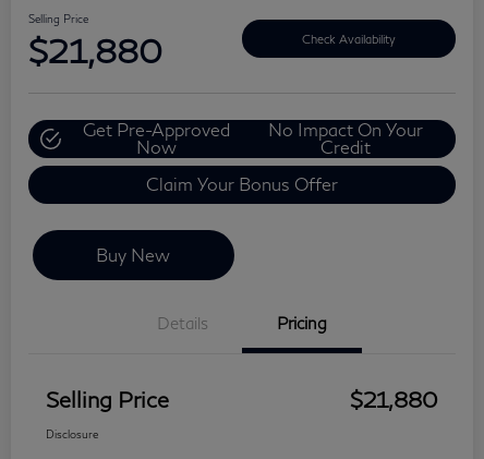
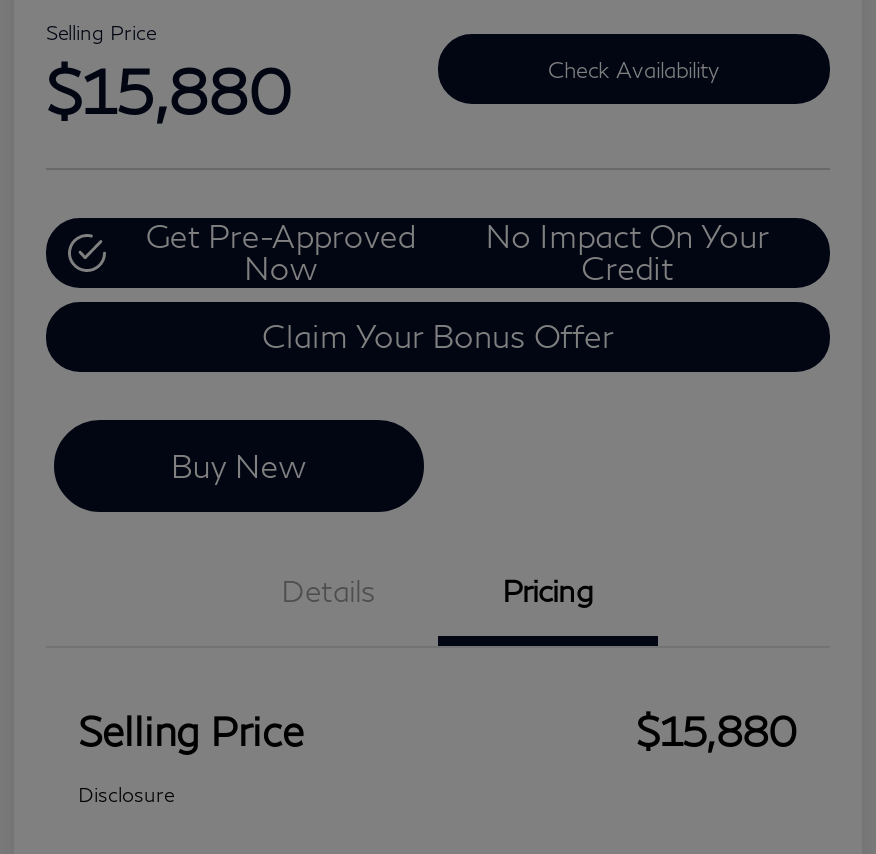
[28,30,162,69] $21,880 -> [46,53,292,125] $15,880
[350,386,438,412] $21,880 -> [636,705,798,753] $15,880

